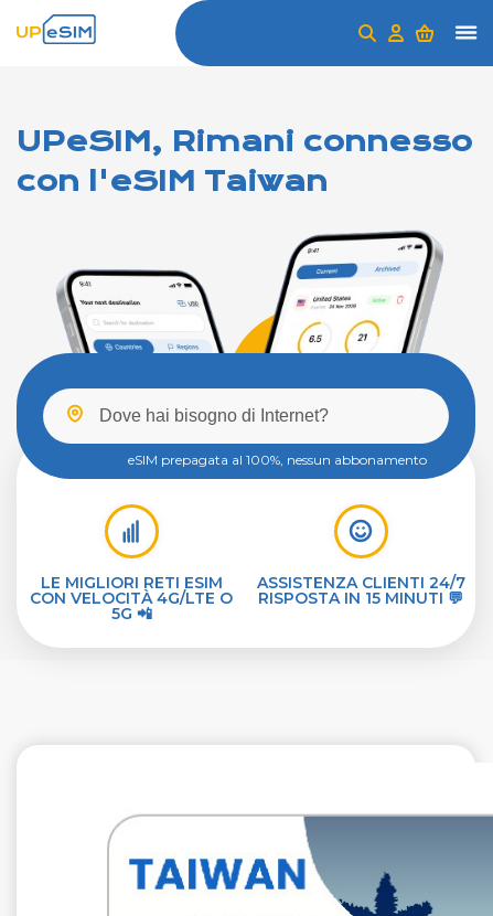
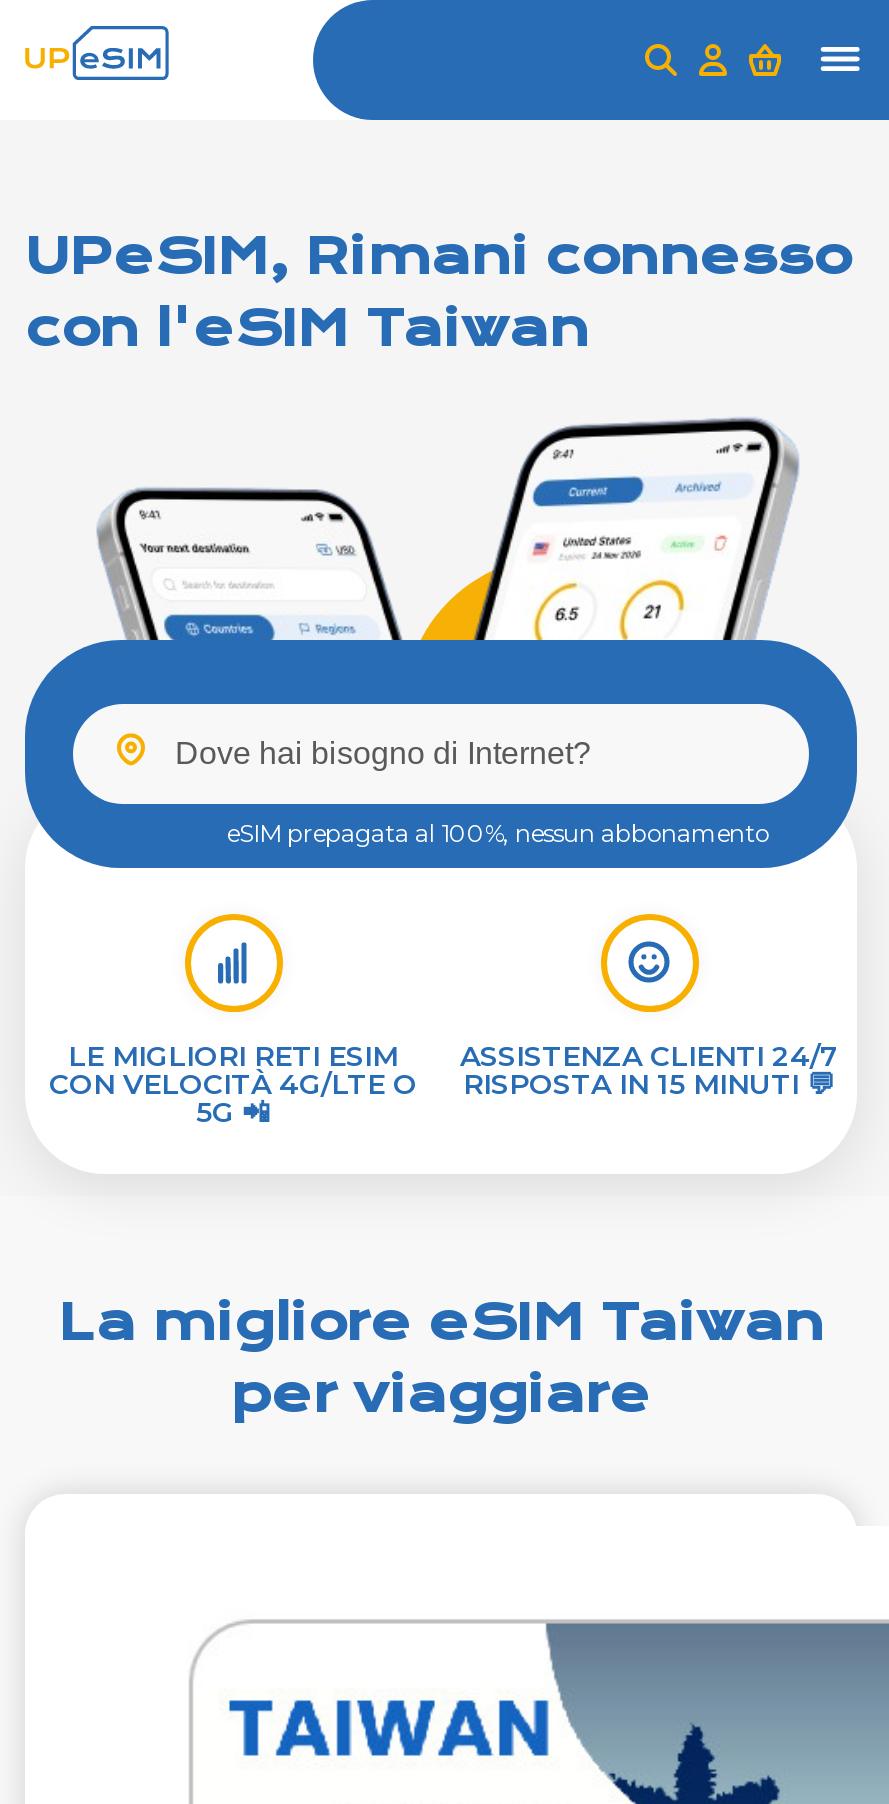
none -> [58,1292,824,1424] La migliore eSIM Taiwan | per viaggiare

